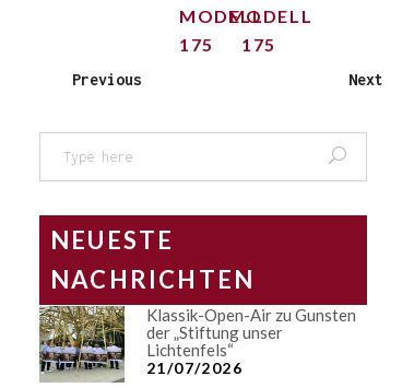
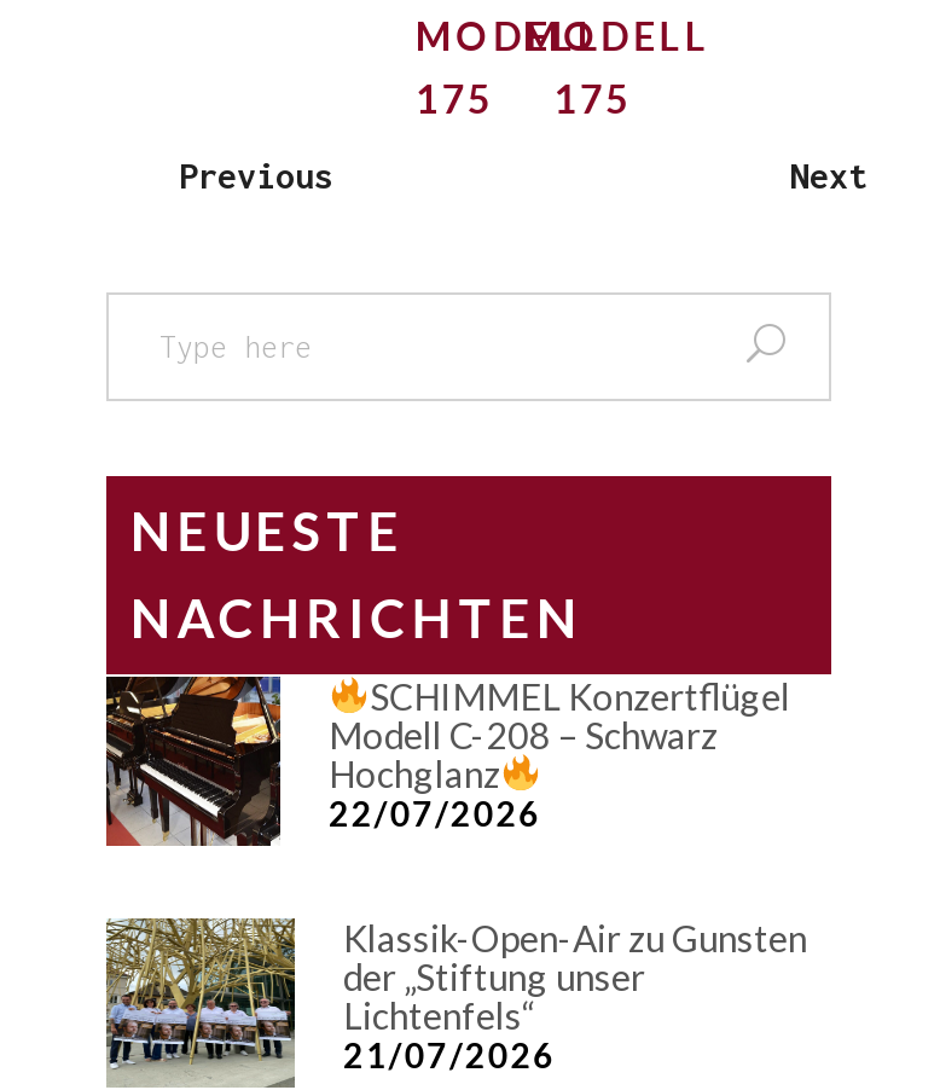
none -> [104,674,790,848] [image] | SCHIMMEL Konzertflügel | Modell C-208 – Schwarz | Hochglanz | 22/07/2026

